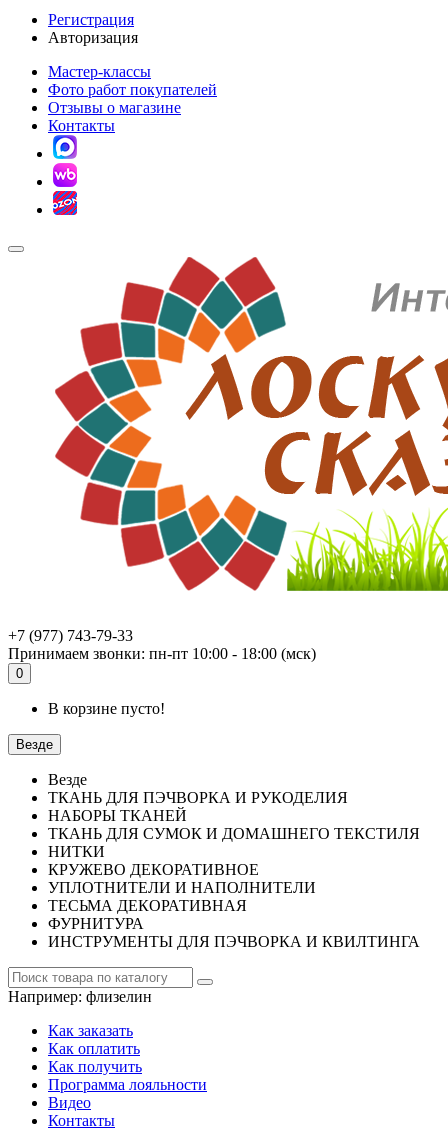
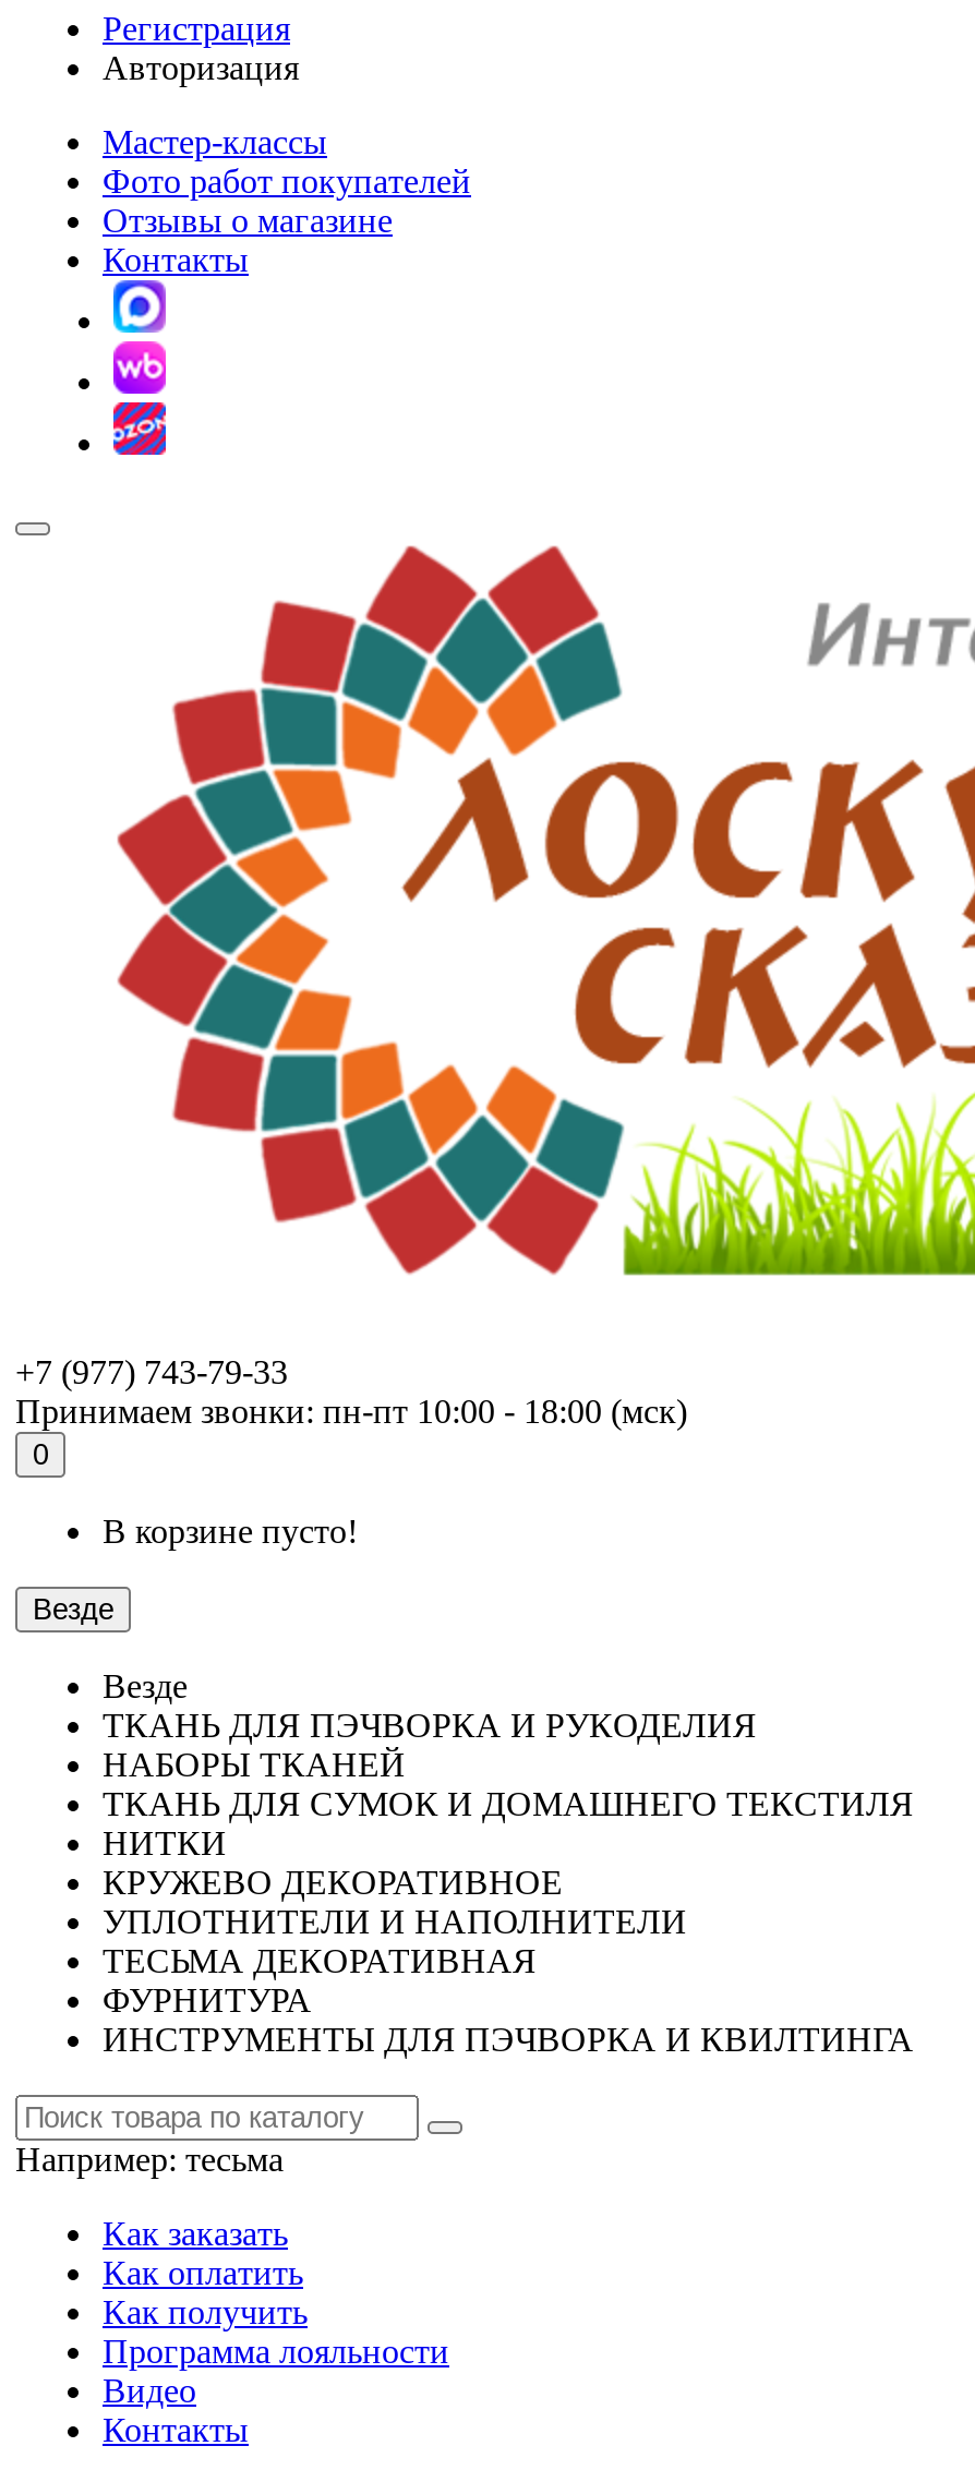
[8,988,152,1005] Например:флизелин -> [15,2141,284,2178] Например:тесьма

